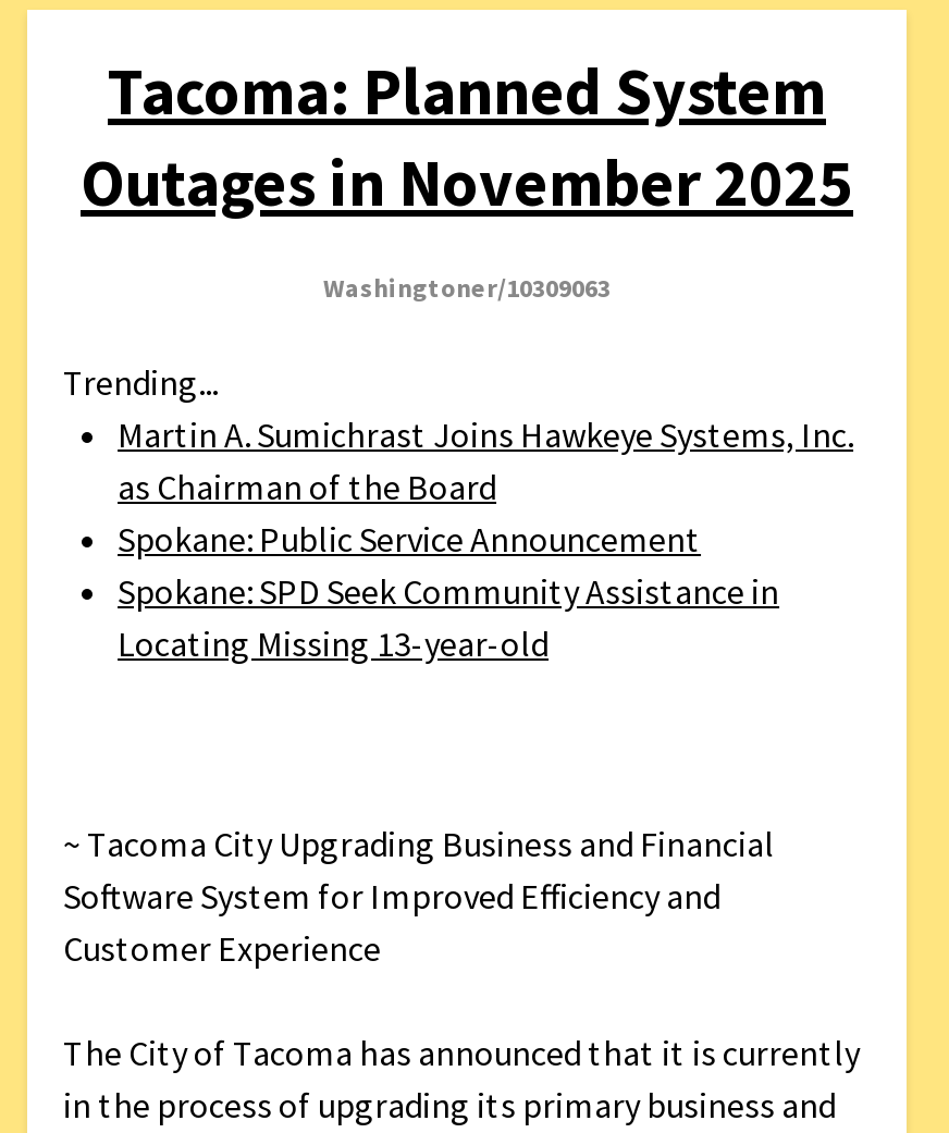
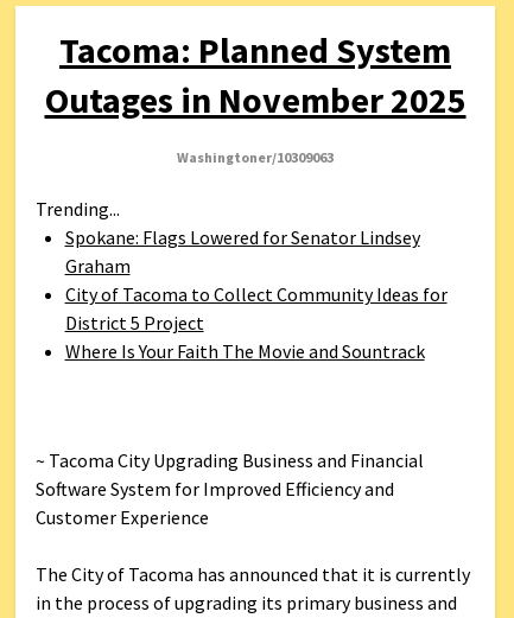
[118,413,853,665] Martin A. Sumichrast Joins Hawkeye Systems, Inc. | as Chairman of the Board | Spokane: Public Service Announcement | Spokane: SPD Seek Community Assistance in | Locating Missing 13-year-old -> [65,225,447,363] Spokane: Flags Lowered for Senator Lindsey | Graham | City of Tacoma to Collect Community Ideas for | District 5 Project | Where Is Your Faith The Movie and Sountrack

